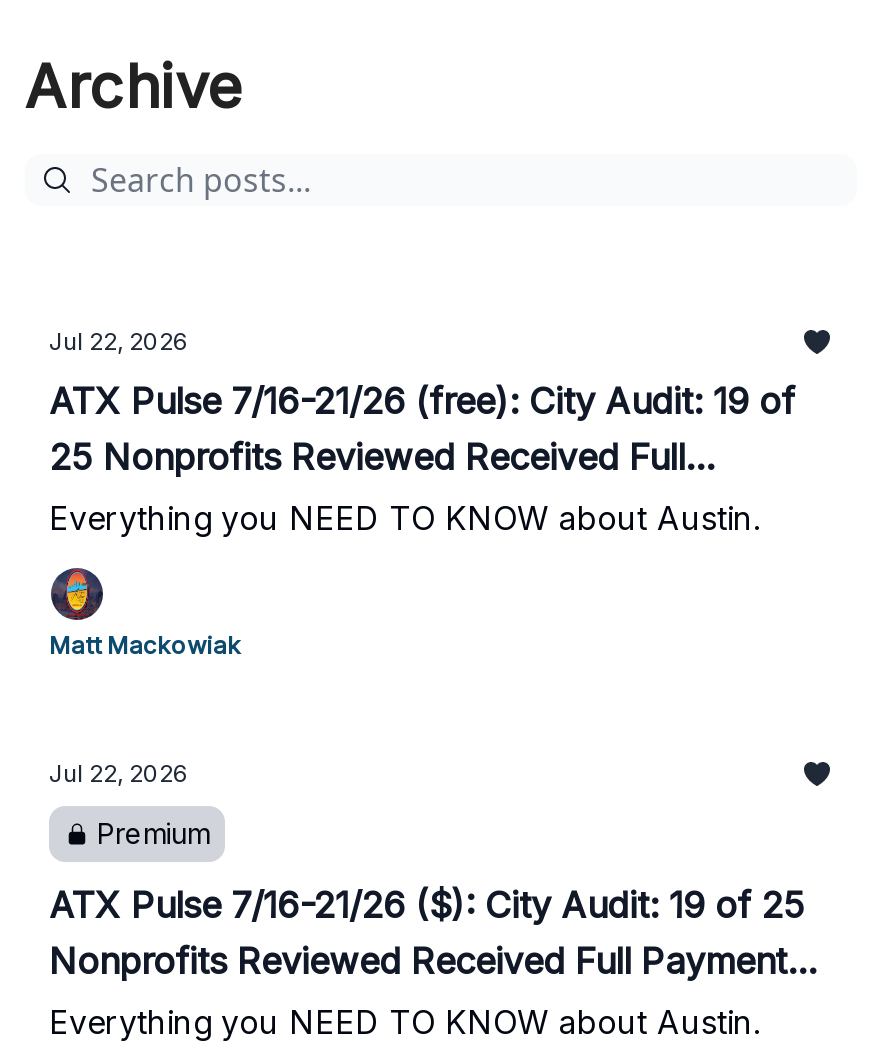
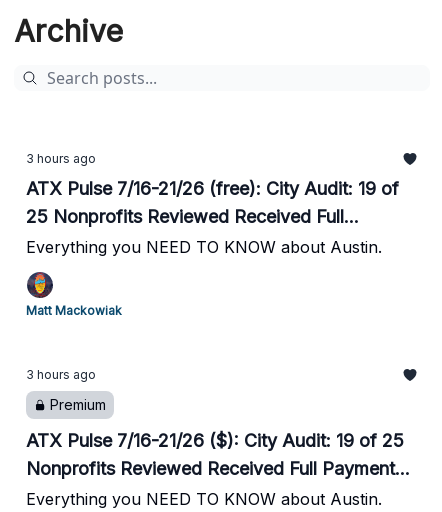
[49,326,189,356] Jul 22, 2026 -> [26,151,96,166] 3 hours ago
[49,758,189,788] Jul 22, 2026 -> [26,367,96,382] 3 hours ago

